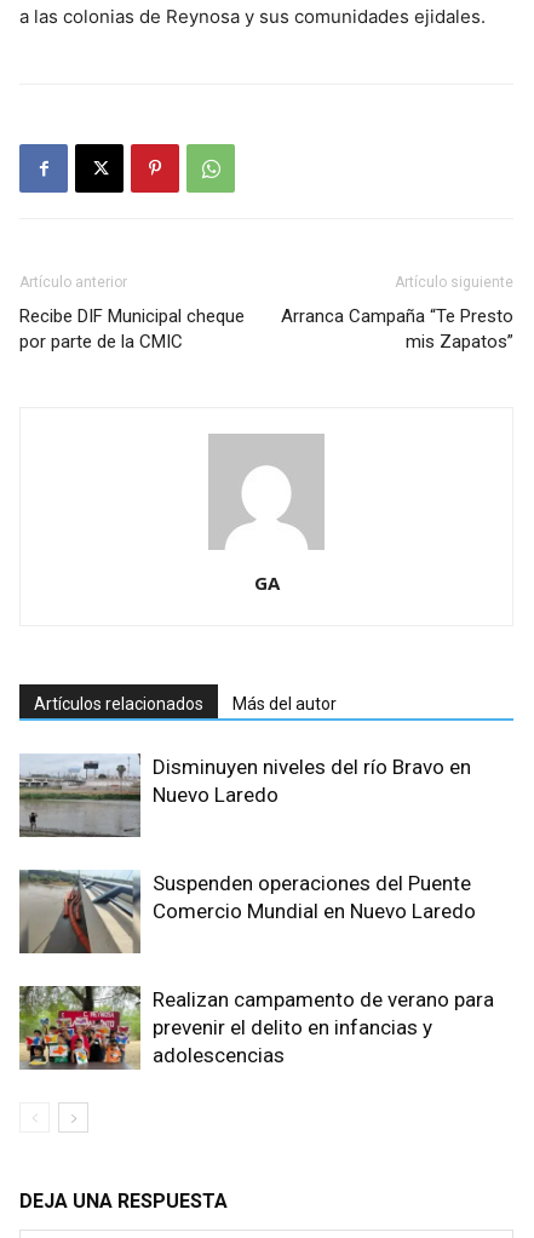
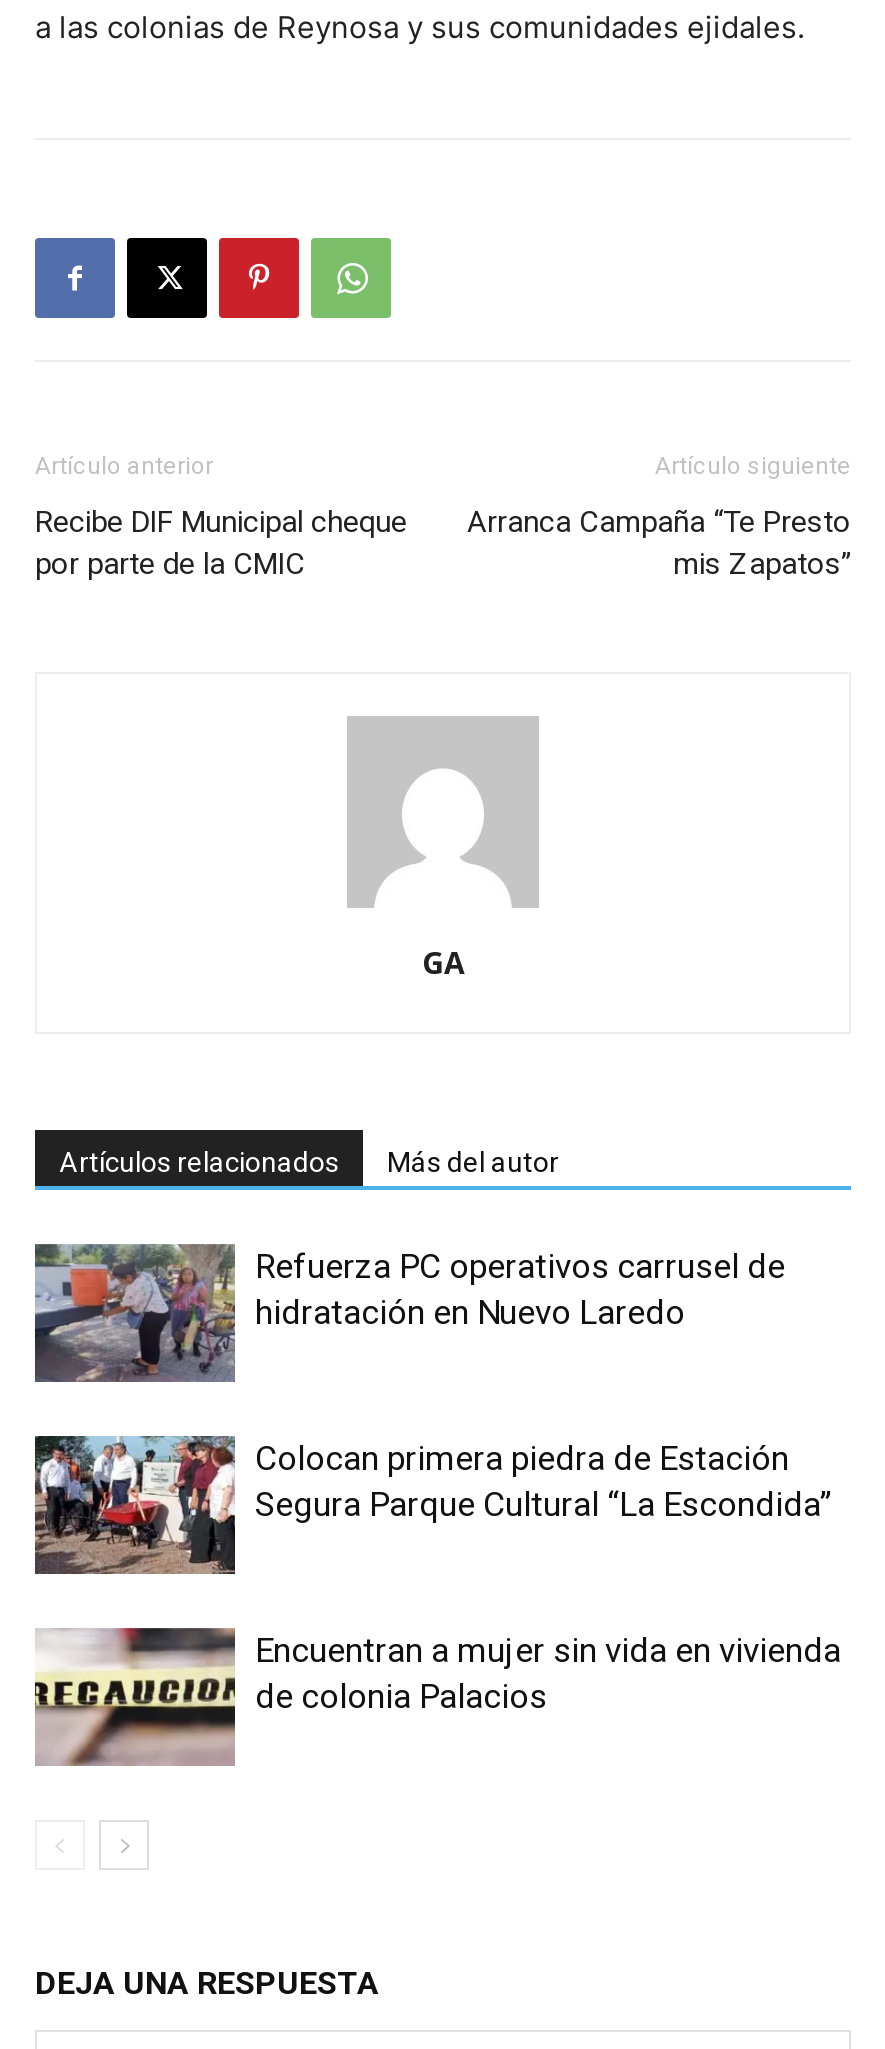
[19,753,471,836] [image] | Disminuyen niveles del río Bravo en | Nuevo Laredo -> [33,1242,785,1382] [image] | Refuerza PC operativos carrusel de | hidratación en Nuevo Laredo
[19,869,476,955] [image] | Suspenden operaciones del Puente | Comercio Mundial en Nuevo Laredo -> [35,1434,831,1576] [image] | Colocan primera piedra de Estación | Segura Parque Cultural “La Escondida”
[18,985,494,1070] [image] | Realizan campamento de verano para | prevenir el delito en infancias y | adolescencias -> [35,1626,841,1766] [image] | Encuentran a mujer sin vida en vivienda | de colonia Palacios

